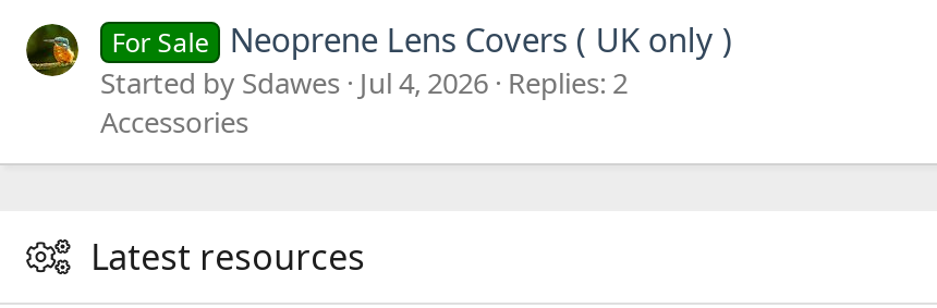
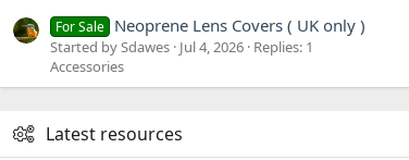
[100,64,628,103] Started by Sdawes Jul 4, 2026 Replies: 2 -> [50,37,313,57] Started by Sdawes Jul 4, 2026 Replies: 1

